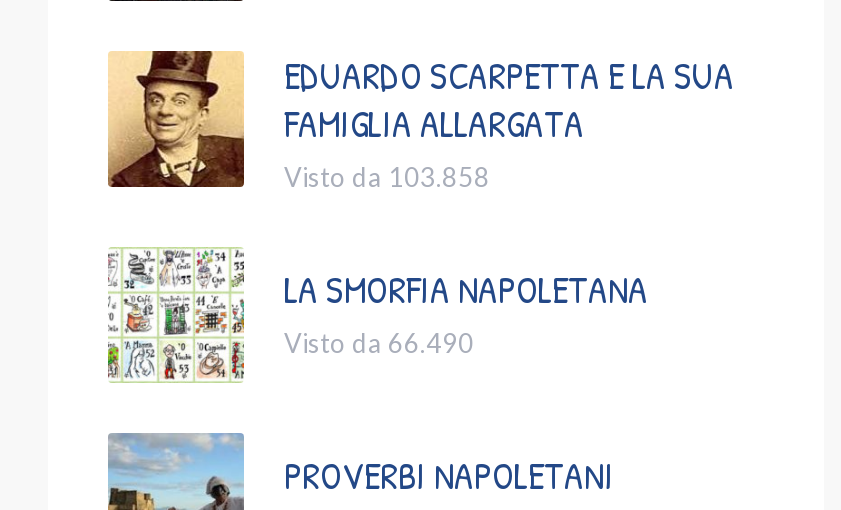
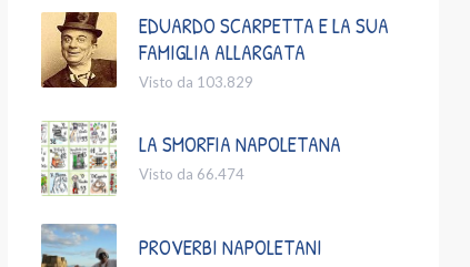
[284,161,490,193] Visto da 103.858 -> [139,73,253,91] Visto da 103.829
[284,327,474,359] Visto da 66.490 -> [139,165,244,183] Visto da 66.474

